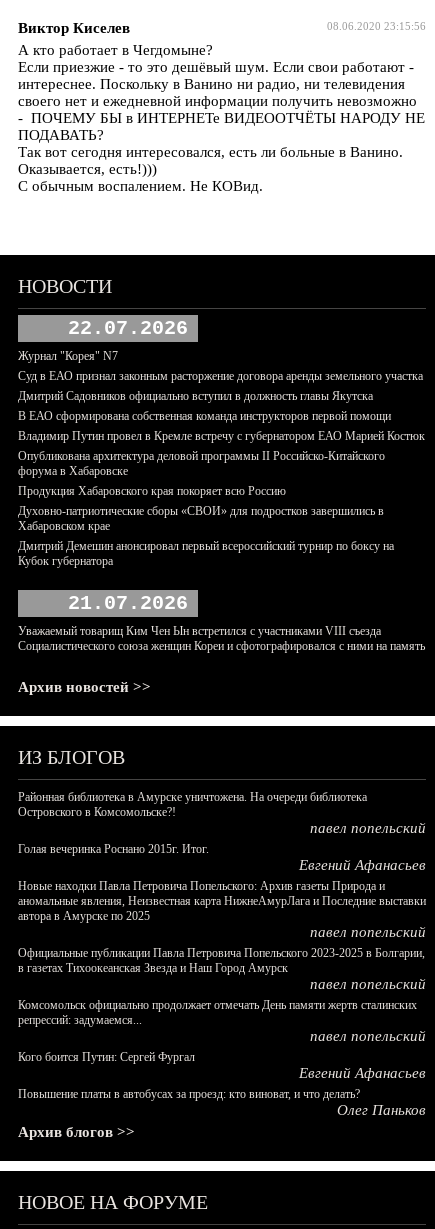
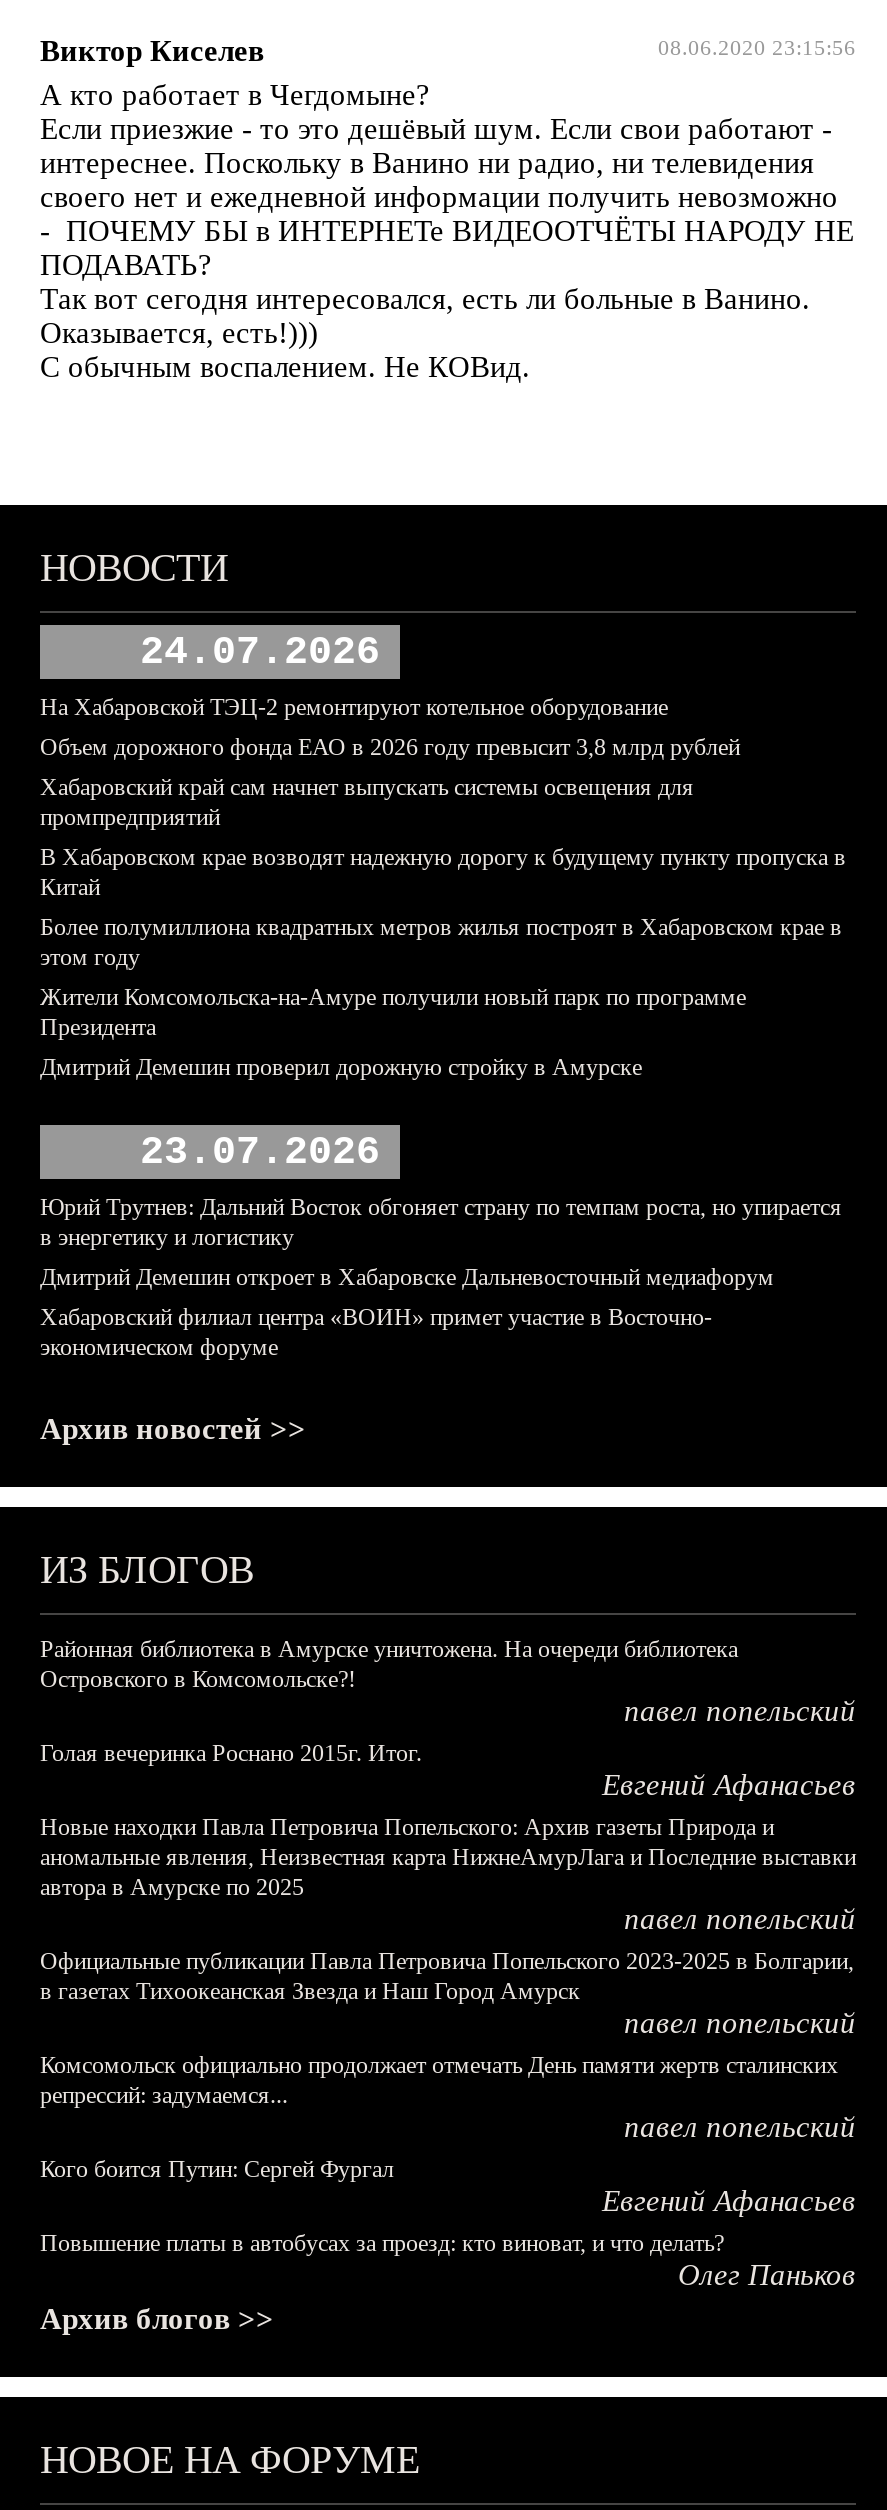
[18,317,425,568] 22.07.2026 | Журнал "Корея" N7 | Суд в ЕАО признал законным расторжение договора аренды земельного участка | Дмитрий Садовников официально вступил в должность главы Якутска | В ЕАО сформирована собственная команда инструкторов первой помощи | Владимир Путин провел в Кремле встречу с губернатором ЕАО Марией Костюк | Опубликована архитектура деловой программы II Российско-Китайского | форума в Хабаровске | Продукция Хабаровского края покоряет всю Россию | Духовно-патриотические сборы «СВОИ» для подростков завершились в | Хабаровском крае | Дмитрий Демешин анонсировал первый всероссийский турнир по боксу на | Кубок губернатора -> [40,629,846,1081] 24.07.2026 | На Хабаровской ТЭЦ-2 ремонтируют котельное оборудование | Объем дорожного фонда ЕАО в 2026 году превысит 3,8 млрд рублей | Хабаровский край сам начнет выпускать системы освещения для | промпредприятий | В Хабаровском крае возводят надежную дорогу к будущему пункту пропуска в | Китай | Более полумиллиона квадратных метров жилья построят в Хабаровском крае в | этом году | Жители Комсомольска-на-Амуре получили новый парк по программе | Президента | Дмитрий Демешин проверил дорожную стройку в Амурске
[18,592,425,653] 21.07.2026 | Уважаемый товарищ Ким Чен Ын встретился с участниками VIII съезда | Социалистического союза женщин Кореи и сфотографировался с ними на память -> [40,1129,842,1361] 23.07.2026 | Юрий Трутнев: Дальний Восток обгоняет страну по темпам роста, но упирается | в энергетику и логистику | Дмитрий Демешин откроет в Хабаровске Дальневосточный медиафорум | Хабаровский филиал центра «ВОИН» примет участие в Восточно- | экономическом форуме

